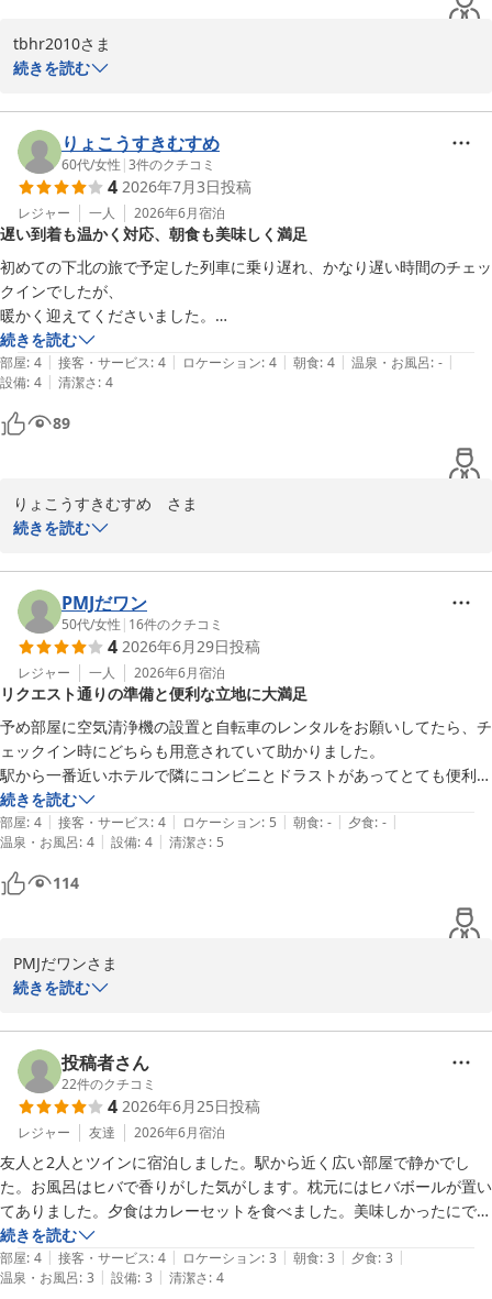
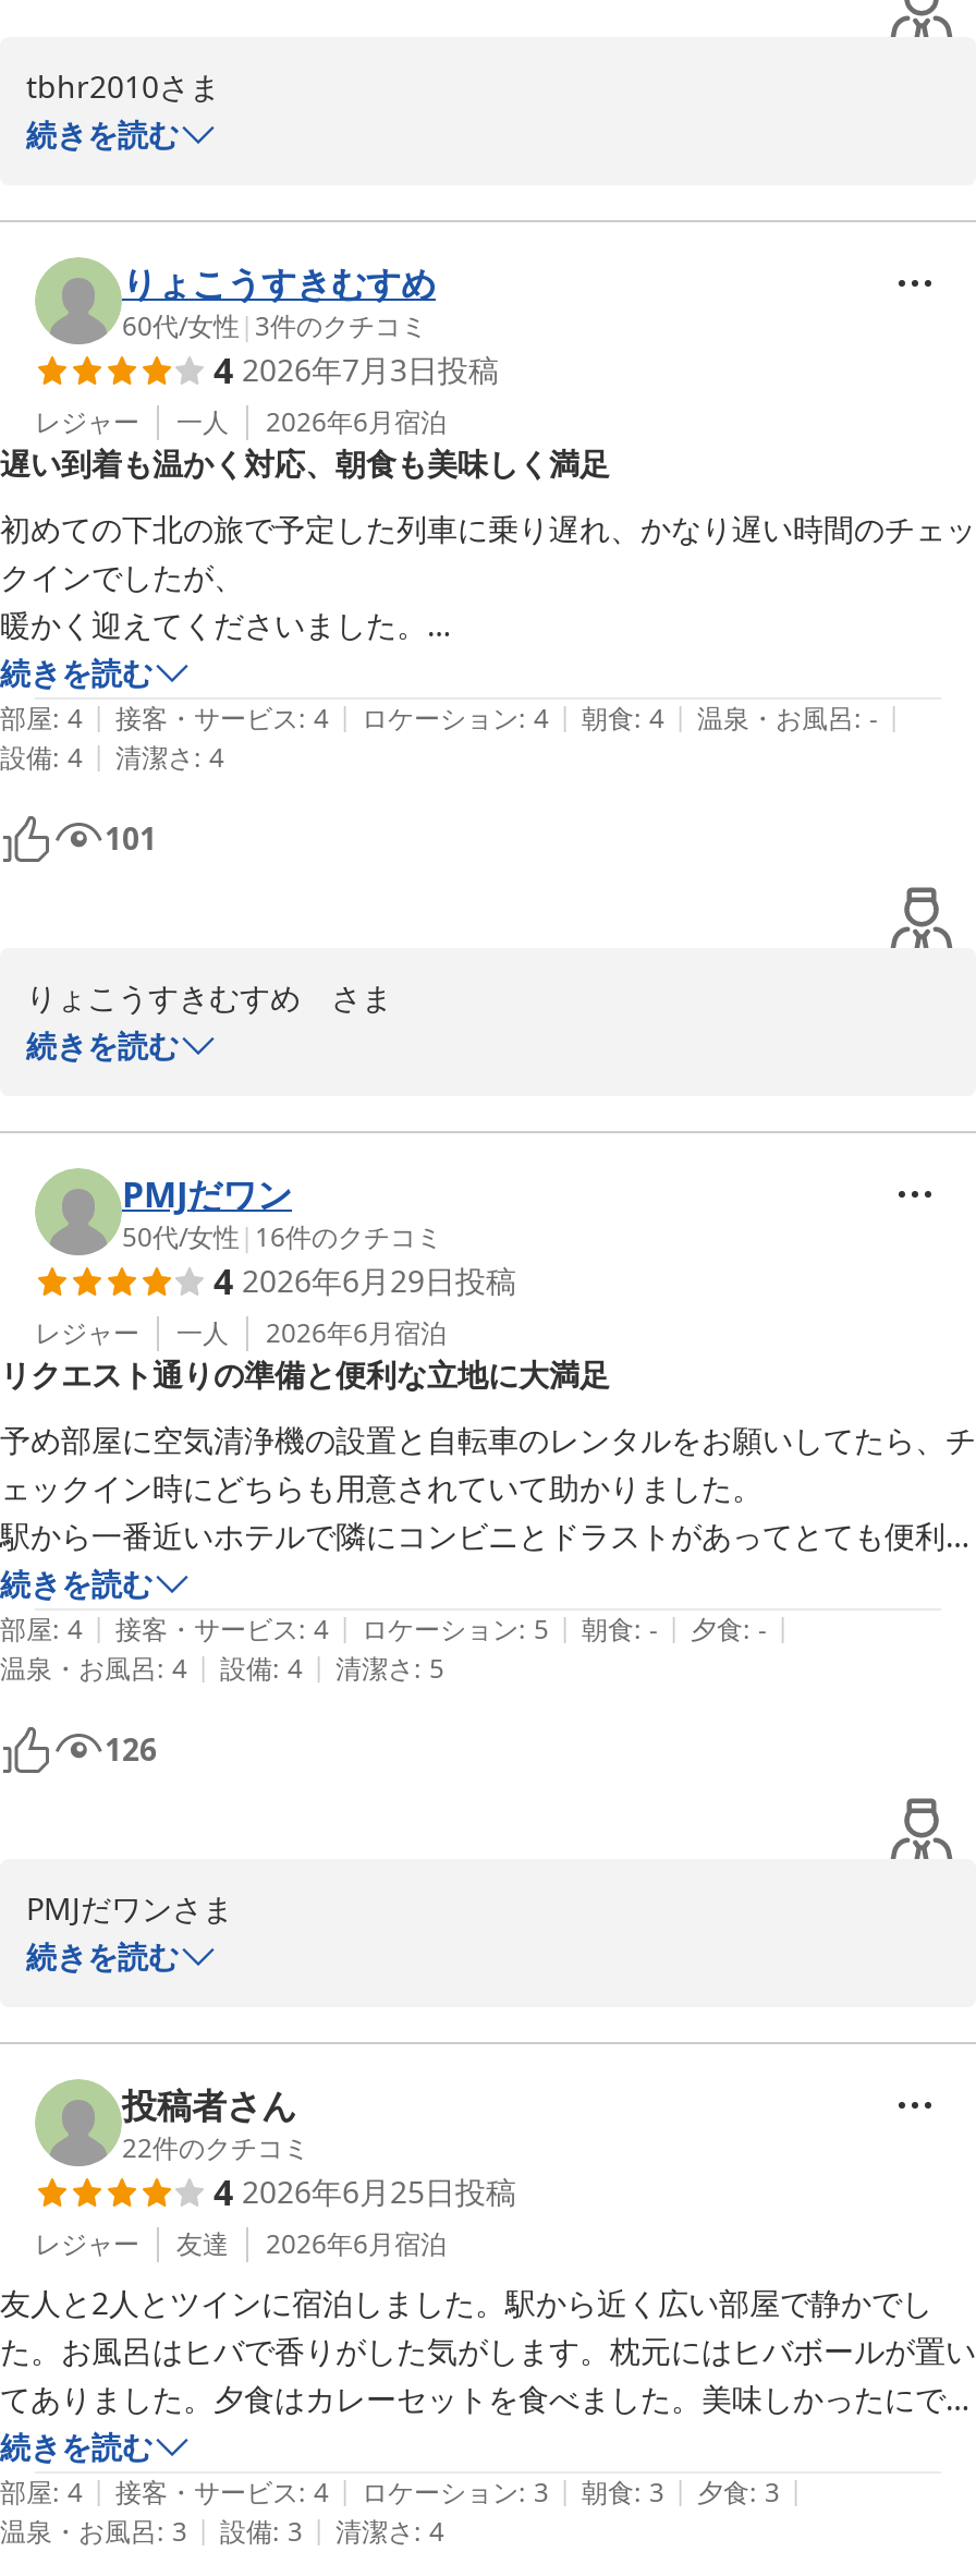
[53,412,70,433] 89 -> [105,817,157,859] 101
[53,872,79,893] 114 -> [105,1728,157,1770] 126

